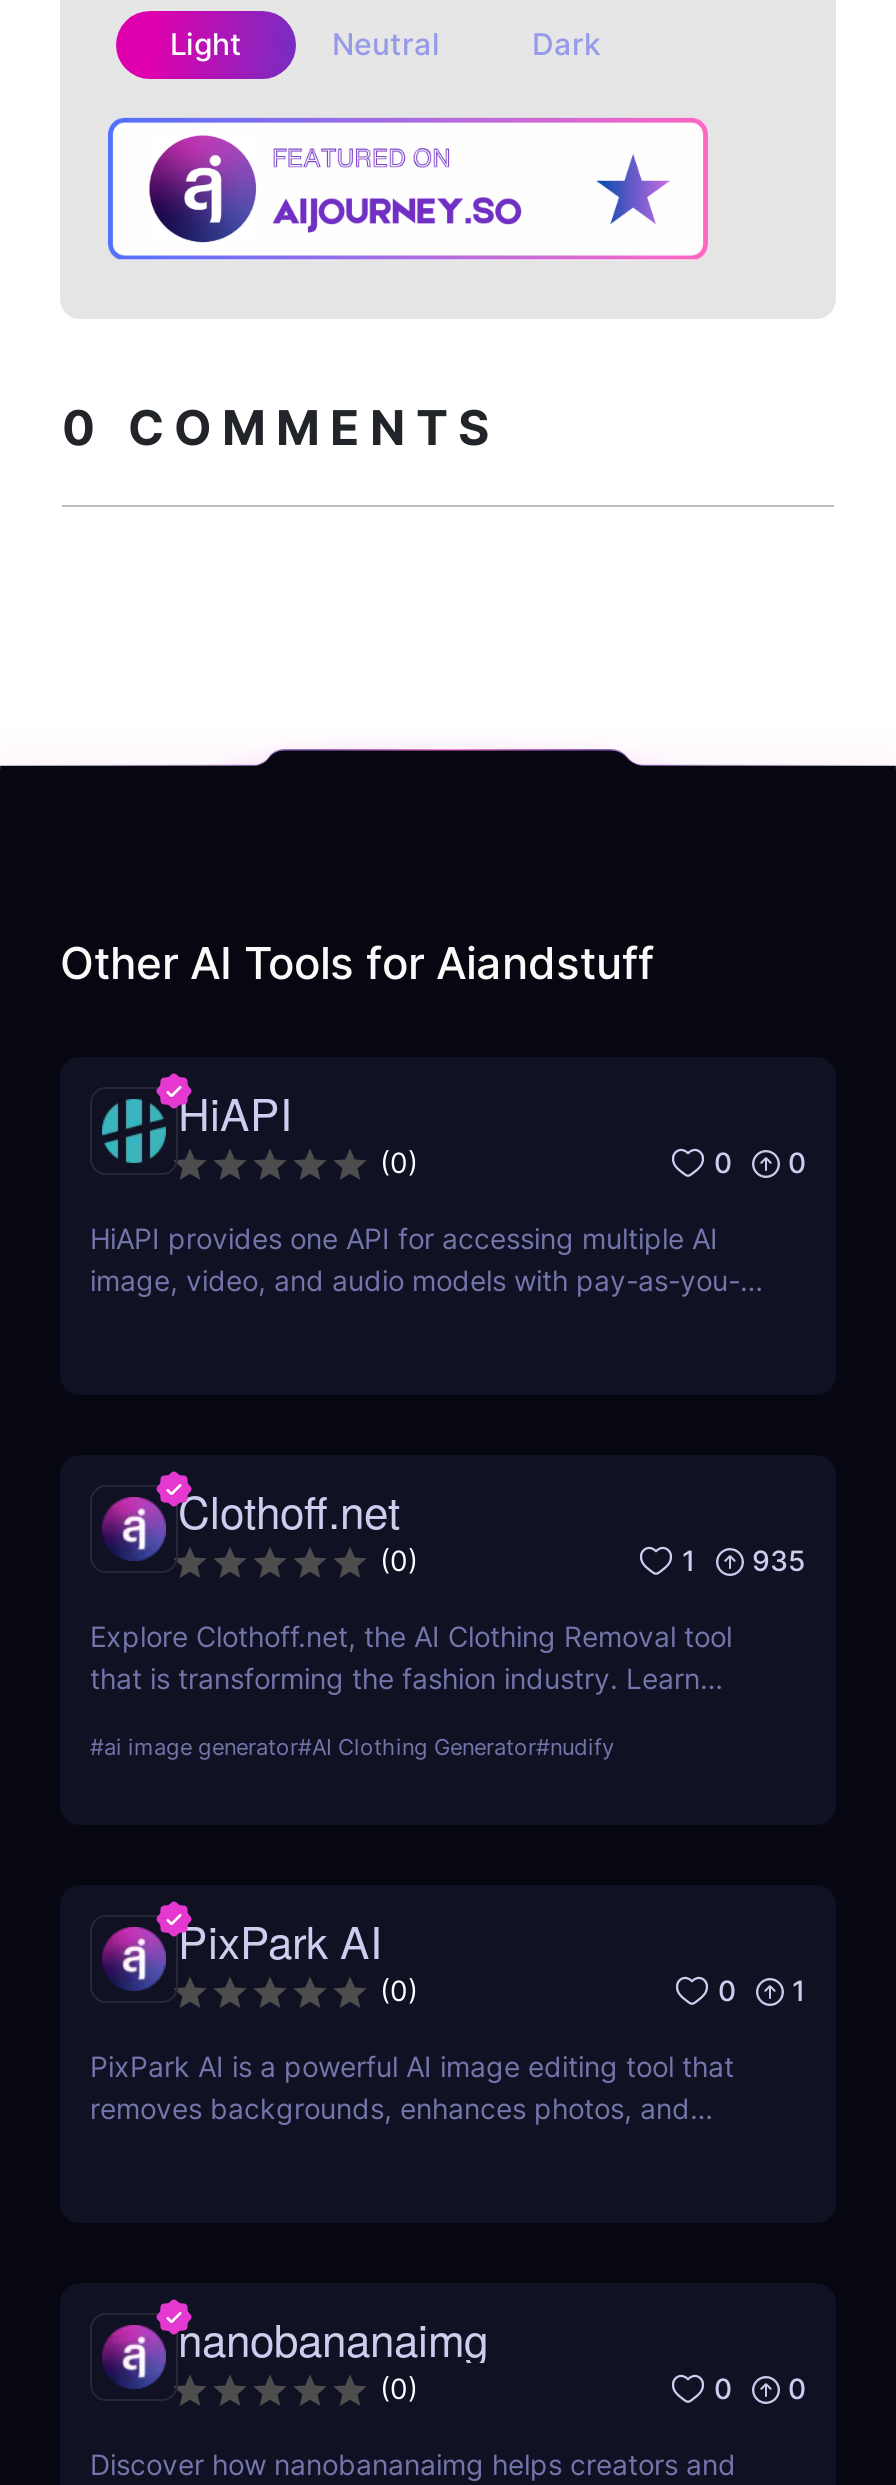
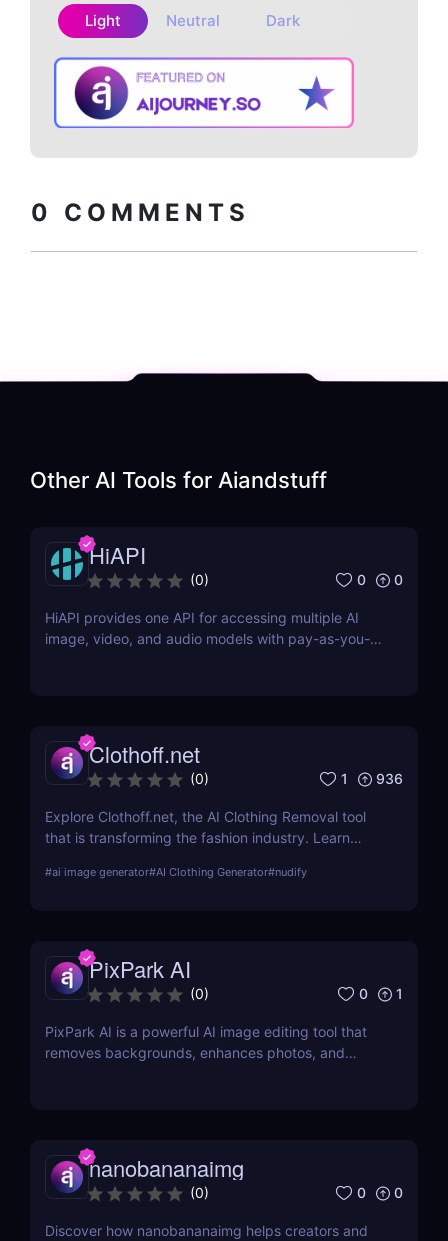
[682,1542,806,1576] 1 935 -> [341,770,403,787] 1 936

